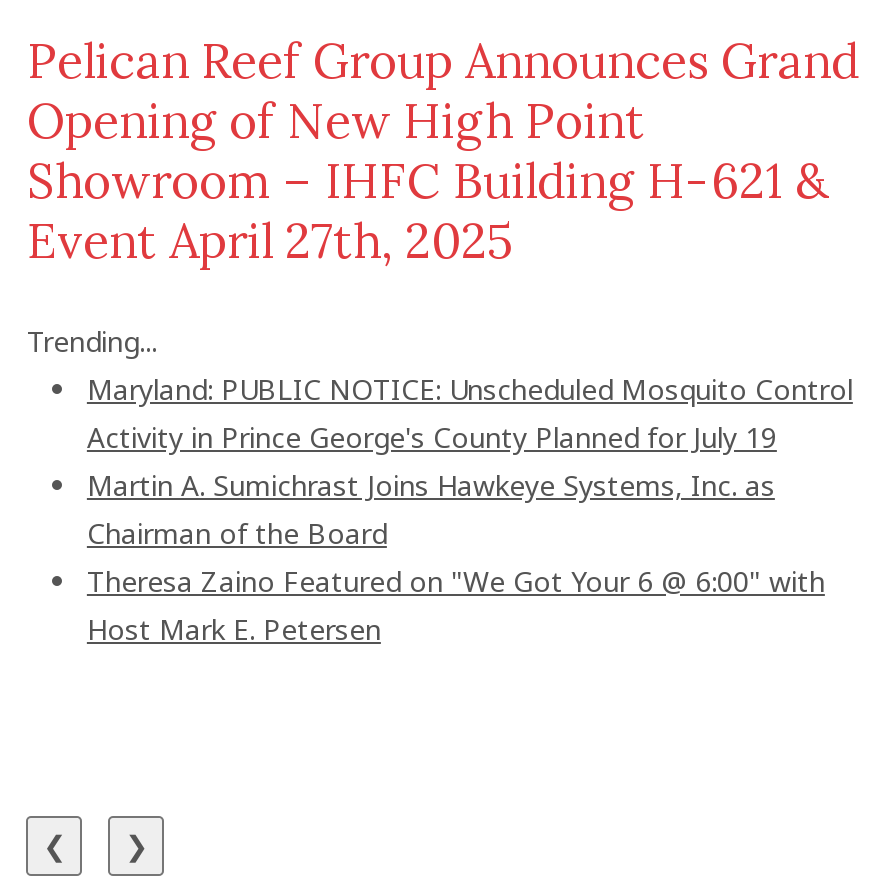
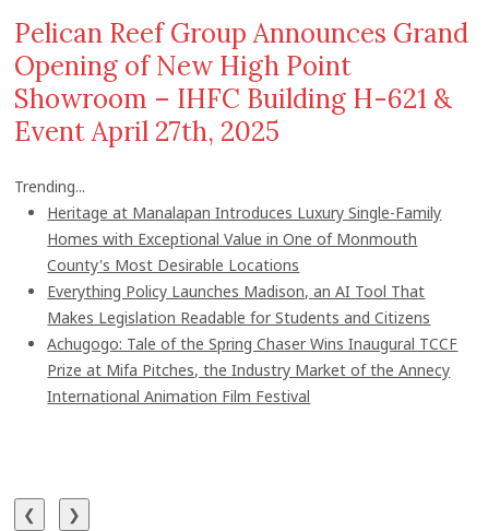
[87,370,853,648] Maryland: PUBLIC NOTICE: Unscheduled Mosquito Control | Activity in Prince George's County Planned for July 19 | Martin A. Sumichrast Joins Hawkeye Systems, Inc. as | Chairman of the Board | Theresa Zaino Featured on "We Got Your 6 @ 6:00" with | Host Mark E. Petersen -> [47,202,458,406] Heritage at Manalapan Introduces Luxury Single-Family | Homes with Exceptional Value in One of Monmouth | County's Most Desirable Locations | Everything Policy Launches Madison, an AI Tool That | Makes Legislation Readable for Students and Citizens | Achugogo: Tale of the Spring Chaser Wins Inaugural TCCF | Prize at Mifa Pitches, the Industry Market of the Annecy | International Animation Film Festival

